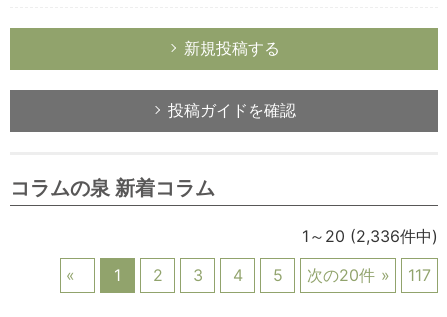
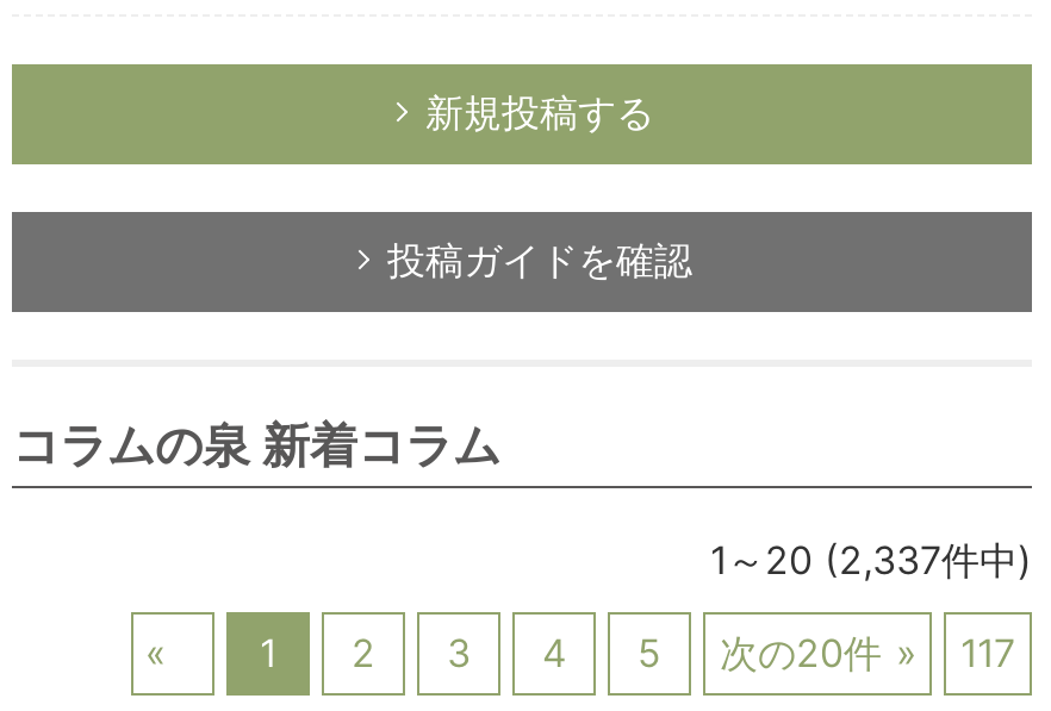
[302,226,438,246] 1～20 (2,336件中) -> [710,536,1032,583] 1～20 (2,337件中)

